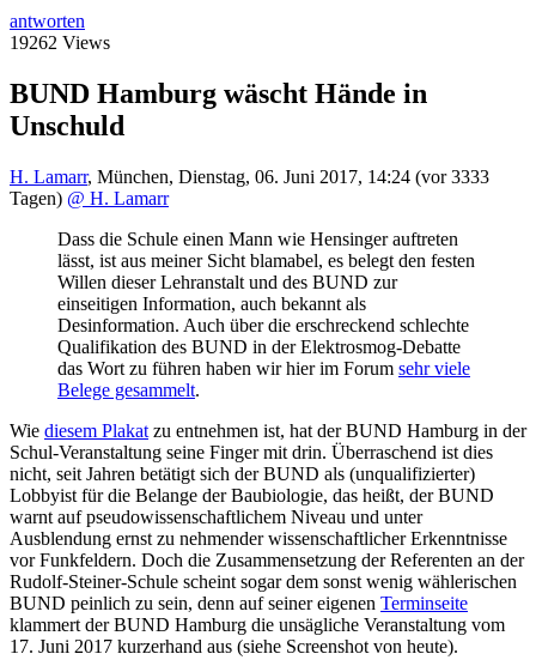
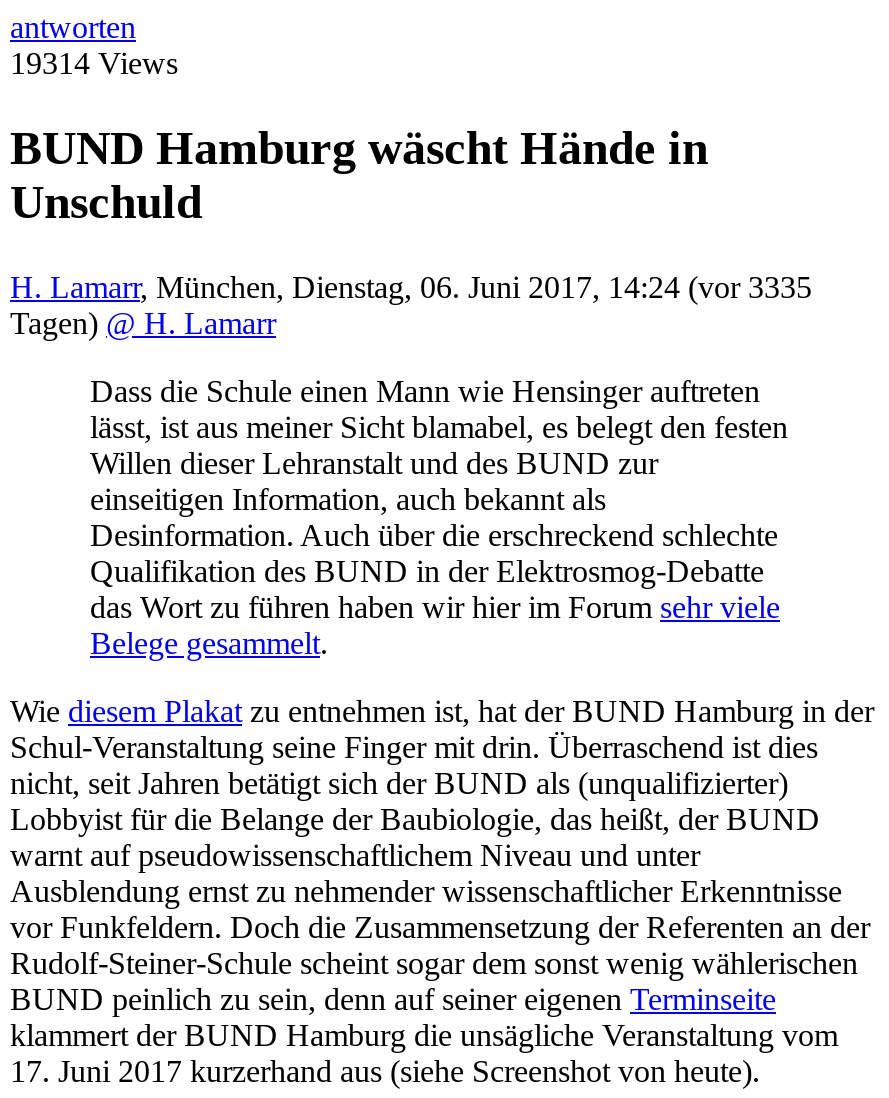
[10,32,110,52] 19262 Views -> [10,45,178,79] 19314 Views
[10,166,489,186] H. Lamarr, München, Dienstag, 06. Juni 2017, 14:24 (vor 3333 -> [10,269,812,303] H. Lamarr, München, Dienstag, 06. Juni 2017, 14:24 (vor 3335

